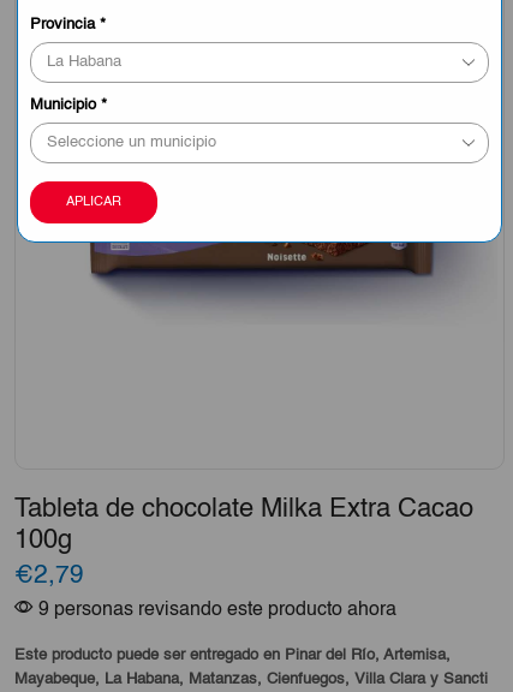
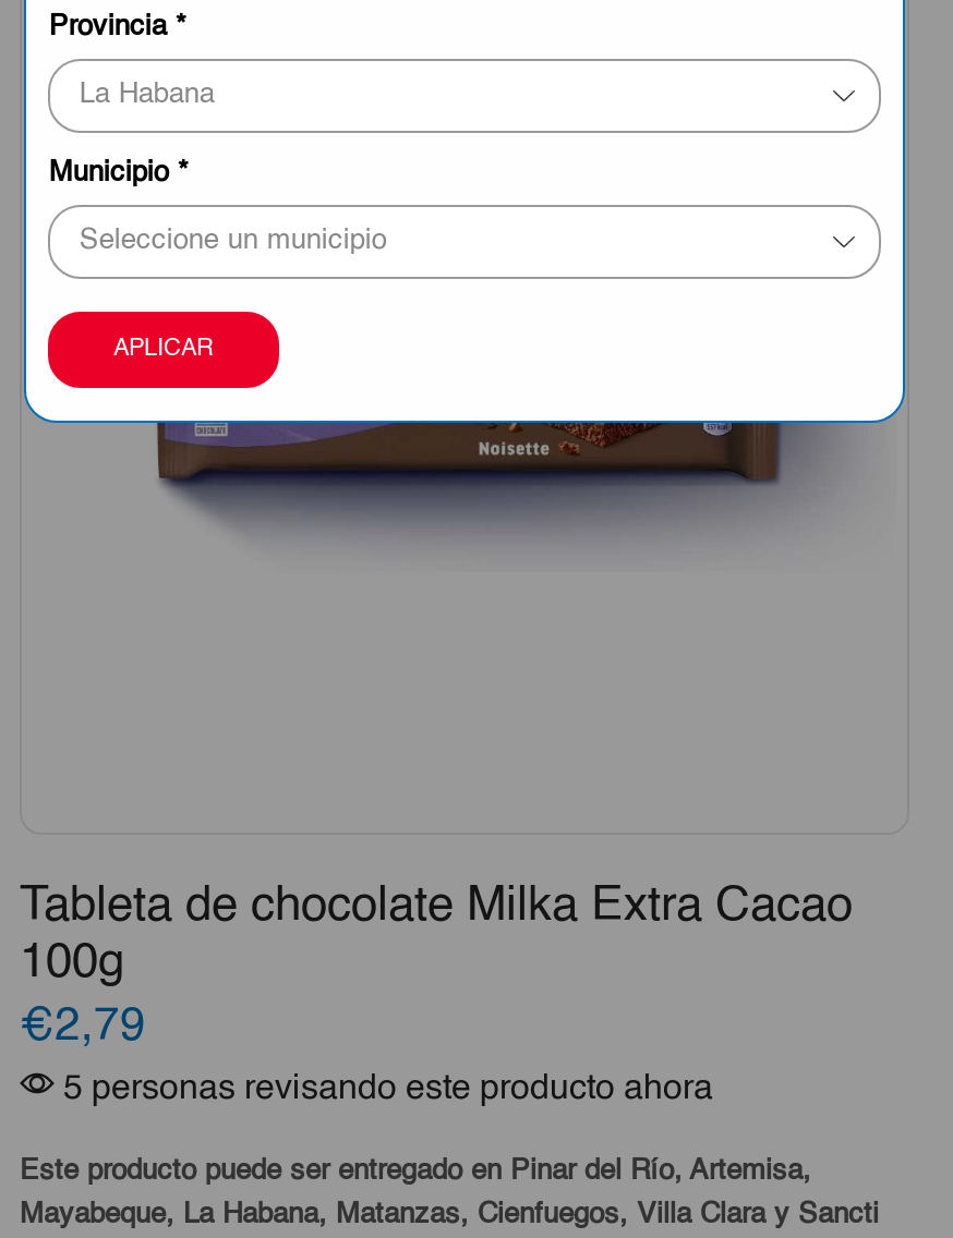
[34,601,396,620] 9 personas revisando este producto ahora -> [55,1072,713,1107] 5 personas revisando este producto ahora

